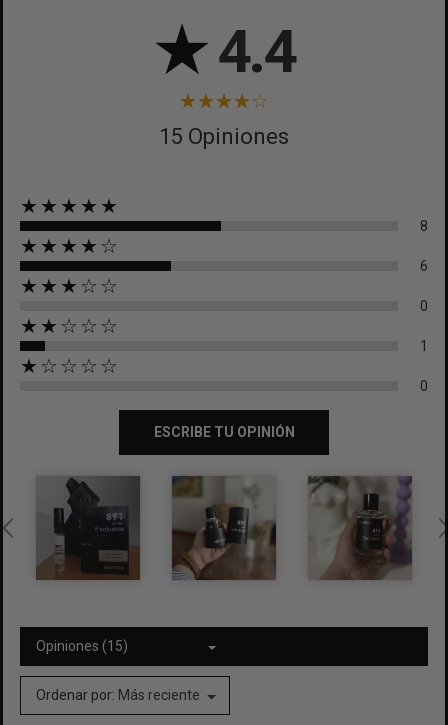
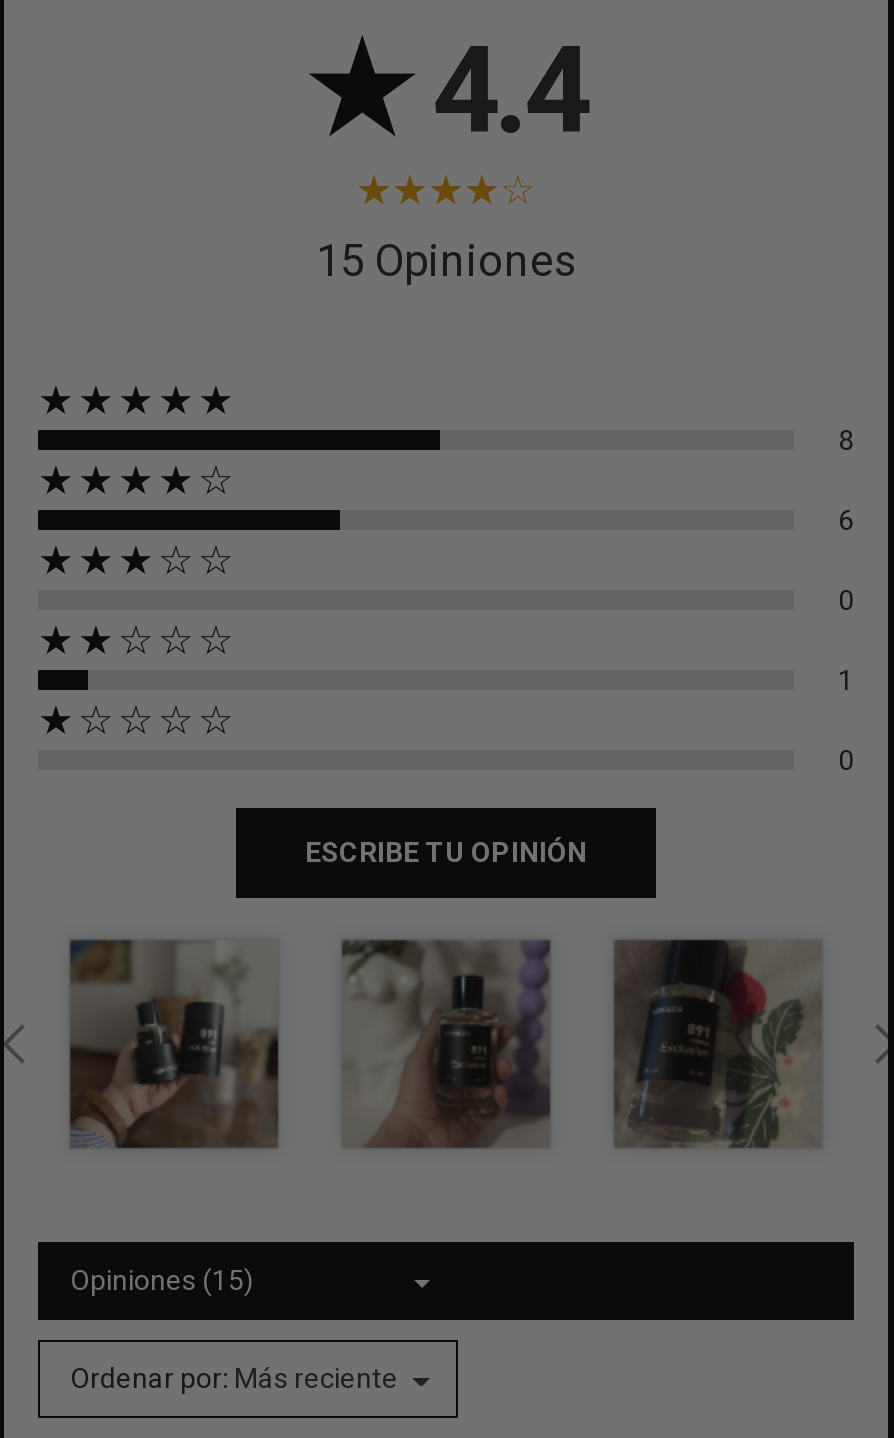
[36,475,141,581] [image] -> [68,938,278,1148] [image]
[171,476,277,580] [image] -> [342,940,552,1148] [image]
[309,476,412,580] [image] -> [614,938,820,1148] [image]

